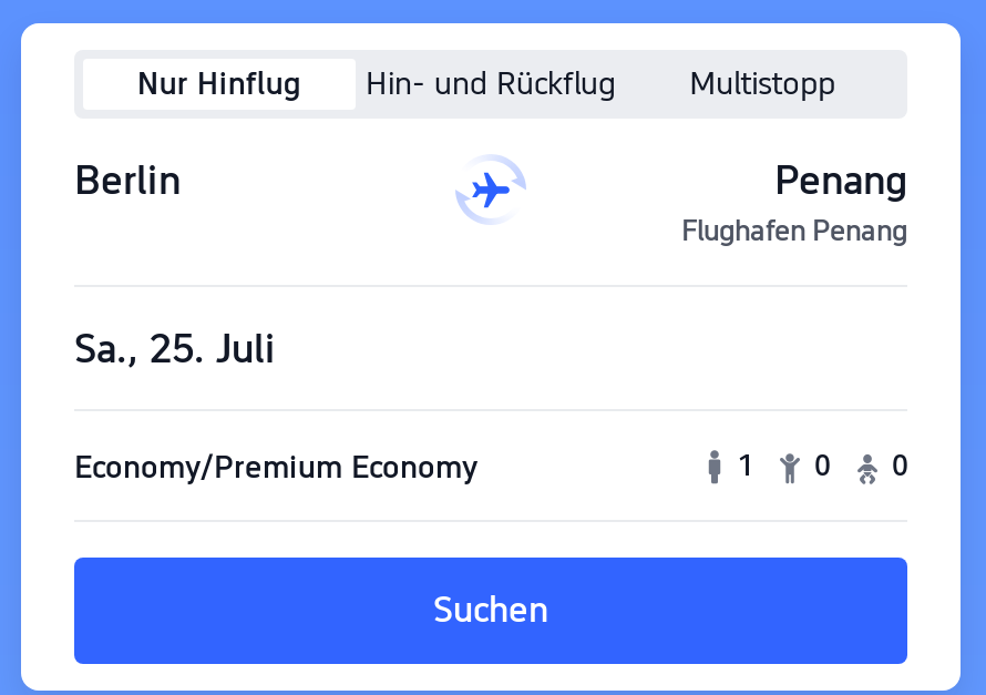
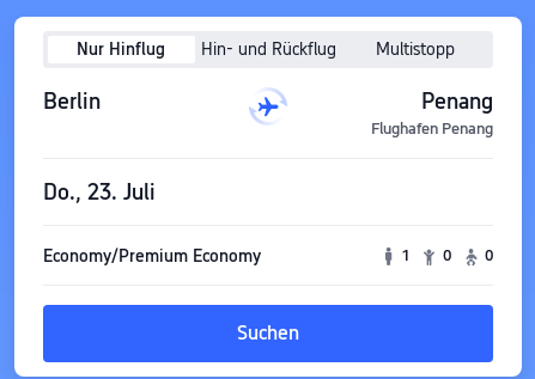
[74,324,276,370] Sa., 25. Juli -> [43,179,156,204] Do., 23. Juli

